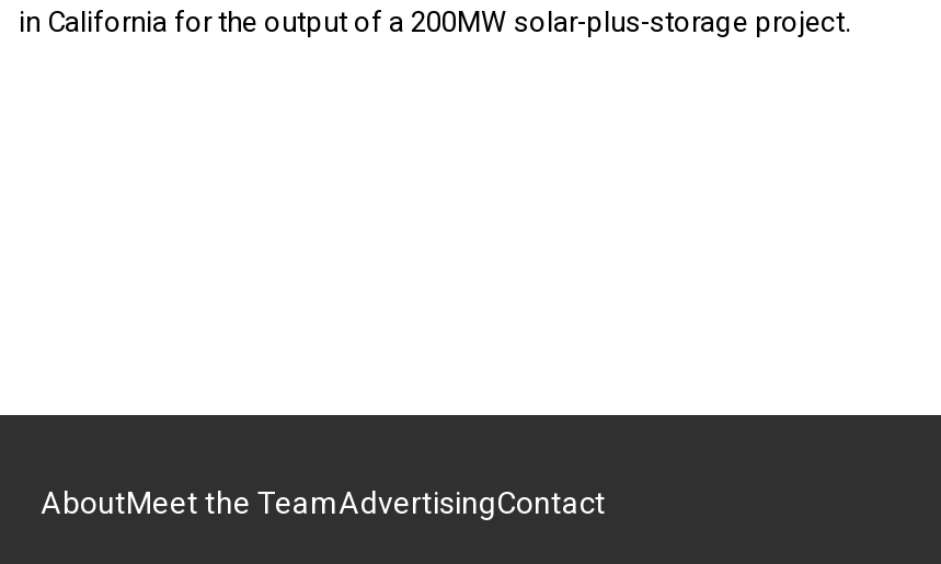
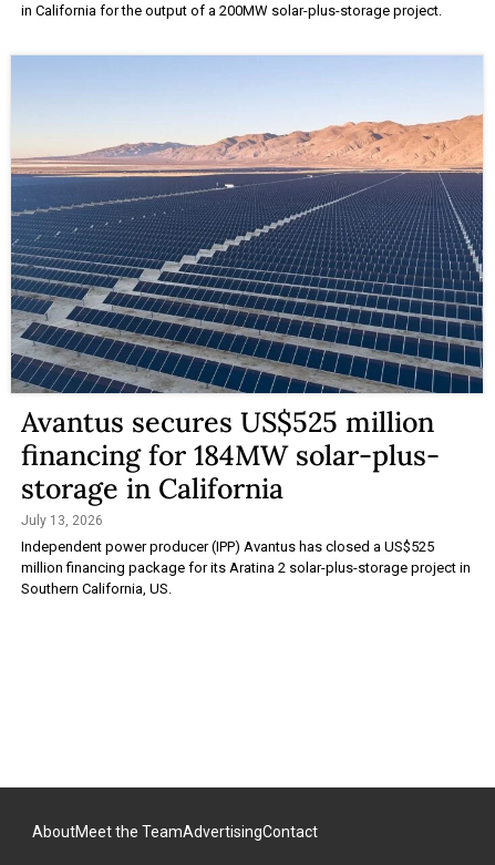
none -> [10,54,484,596] [image] | Avantus secures US$525 million | financing for 184MW solar-plus- | storage in California | July 13, 2026 | Independent power producer (IPP) Avantus has closed a US$525 | million financing package for its Aratina 2 solar-plus-storage project in | Southern California, US.

